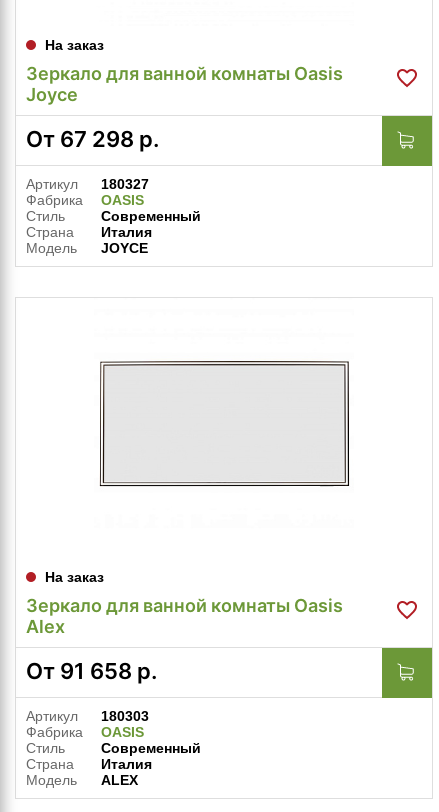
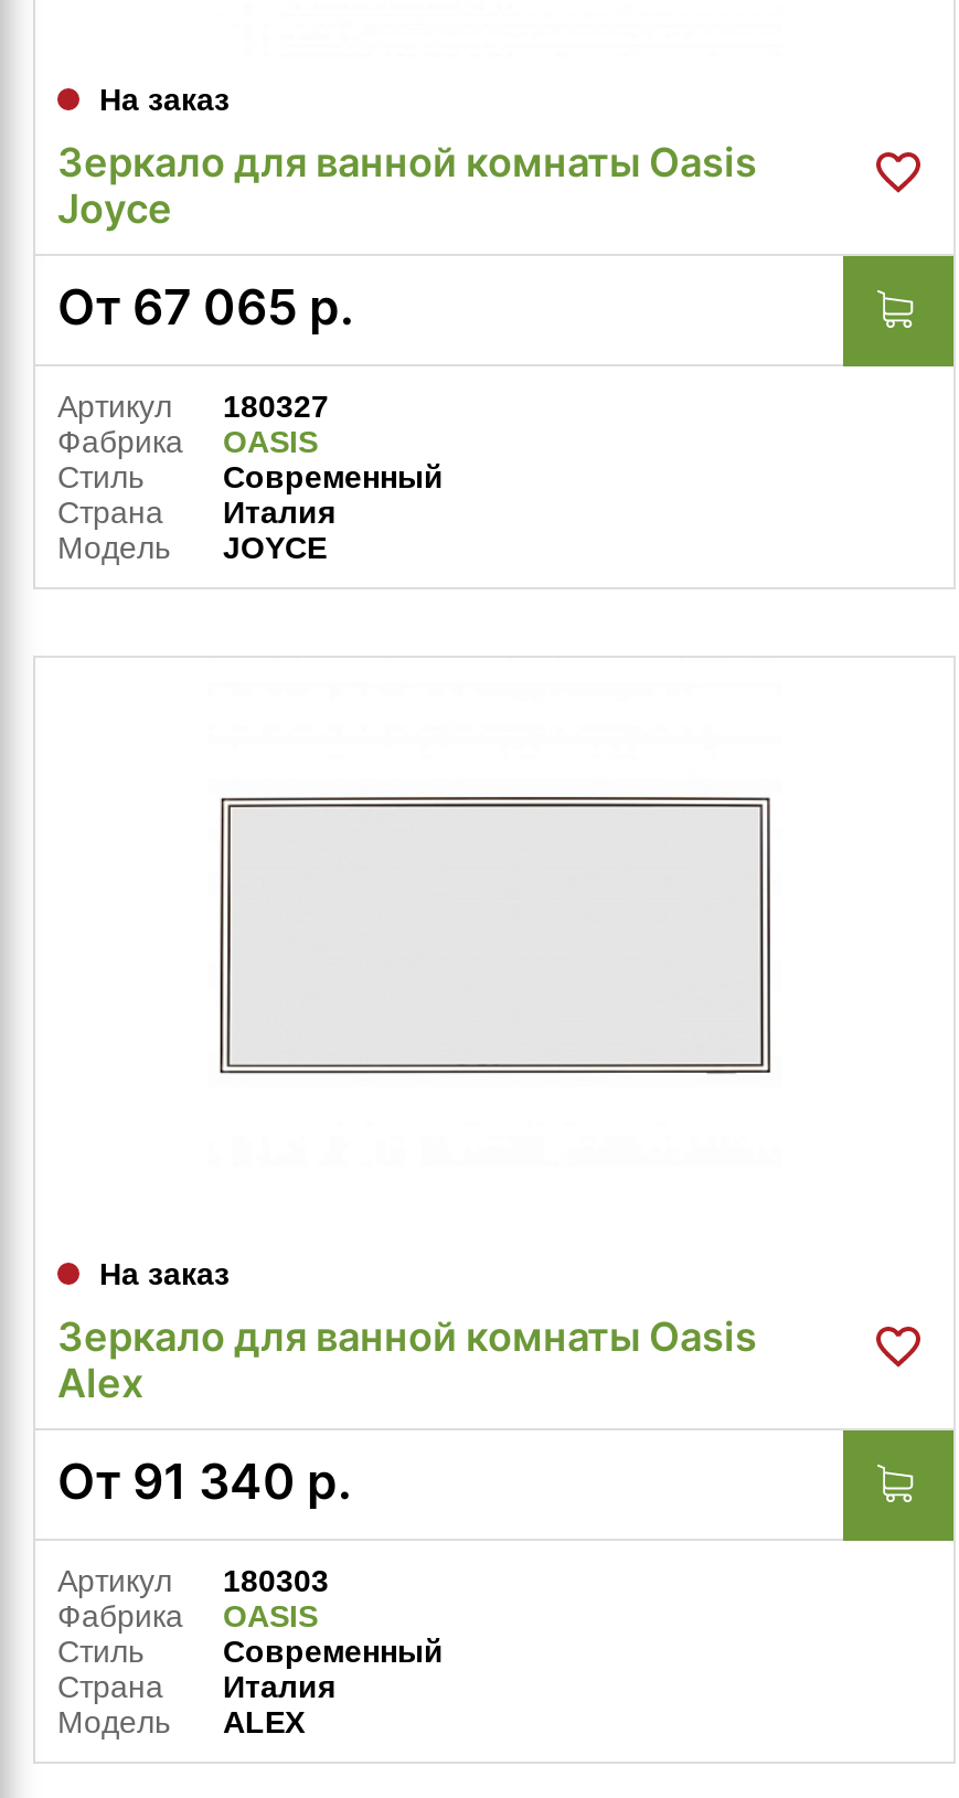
[26,126,159,152] От 67 298 р. -> [57,278,353,336] От 67 065 р.
[26,658,157,684] От 91 658 р. -> [57,1453,351,1510] От 91 340 р.

